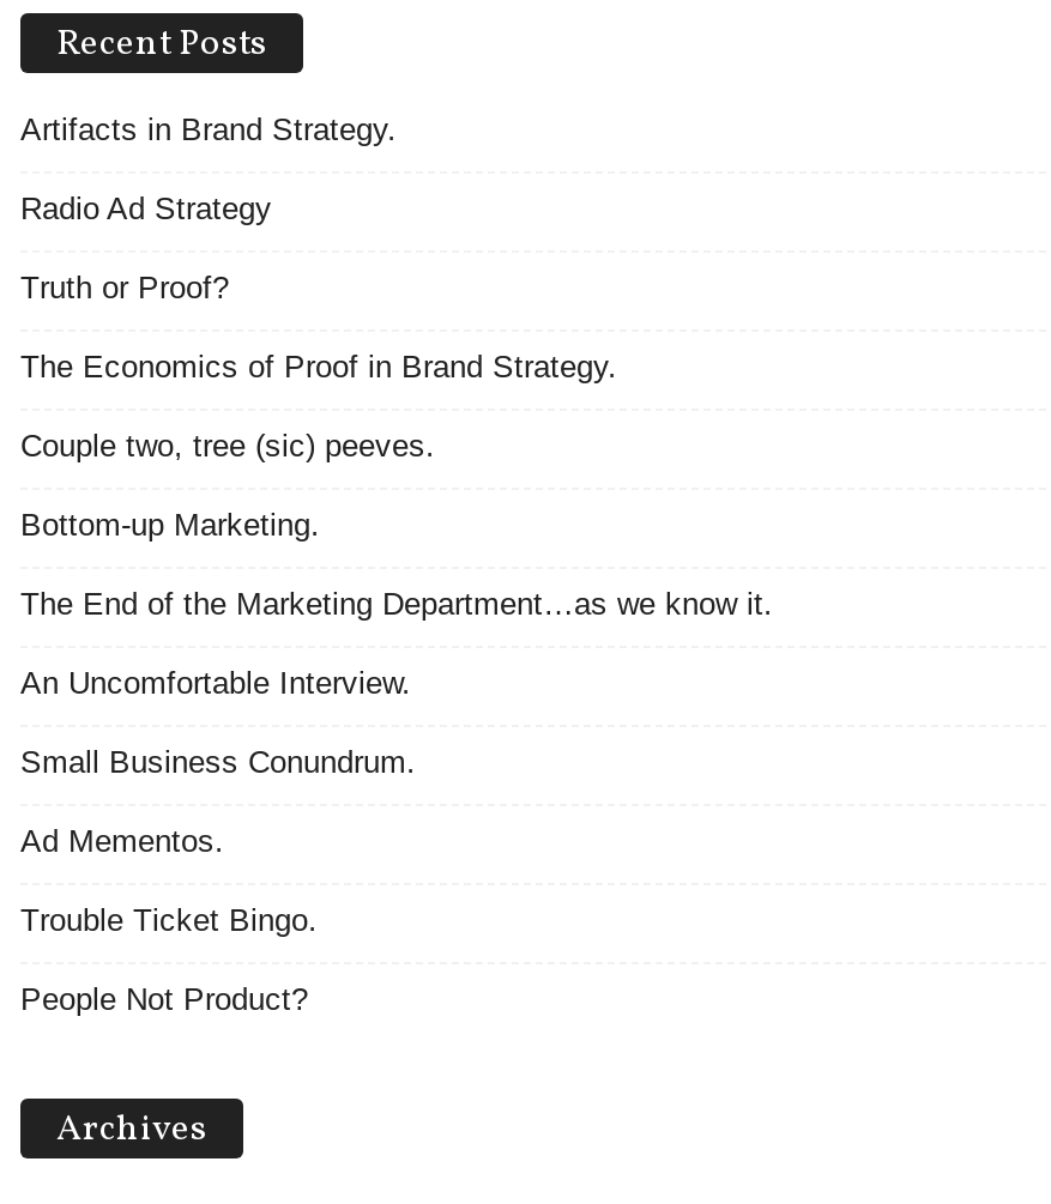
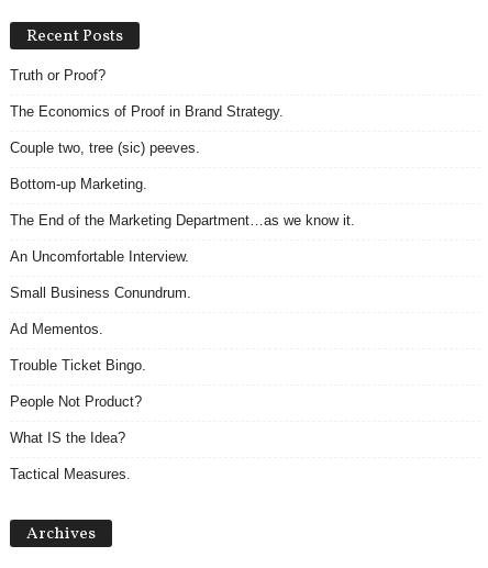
[20,111,397,226] Artifacts in Brand Strategy. | Radio Ad Strategy -> none
moved [20,270,773,1017] -> [10,67,355,410]: Truth or Proof? | The Economics of Proof in Brand Strategy. | Couple two, tree (sic) peeves. | ... | Trouble Ticket Bingo. | People Not Product?
none -> [10,430,131,482] What IS the Idea? | Tactical Measures.

